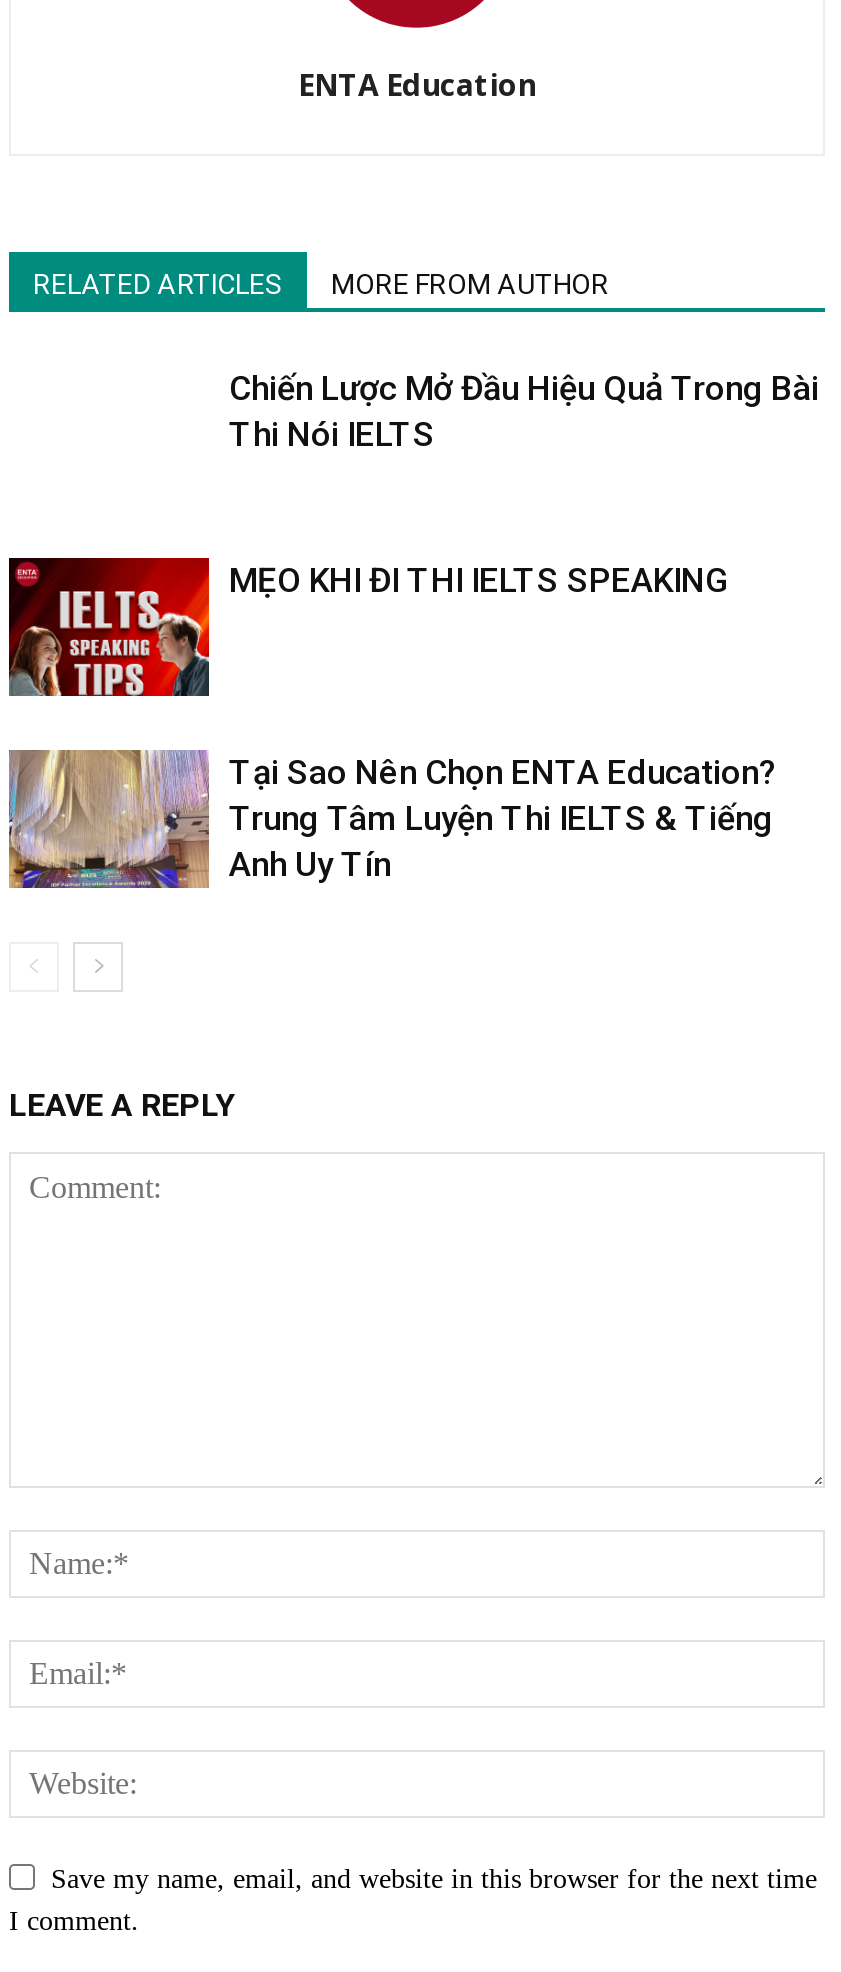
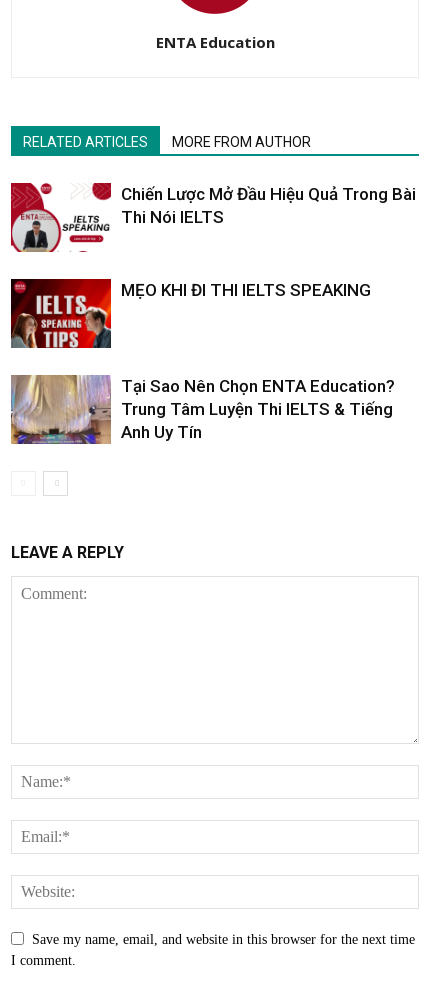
none -> [10,182,112,253] [image]

